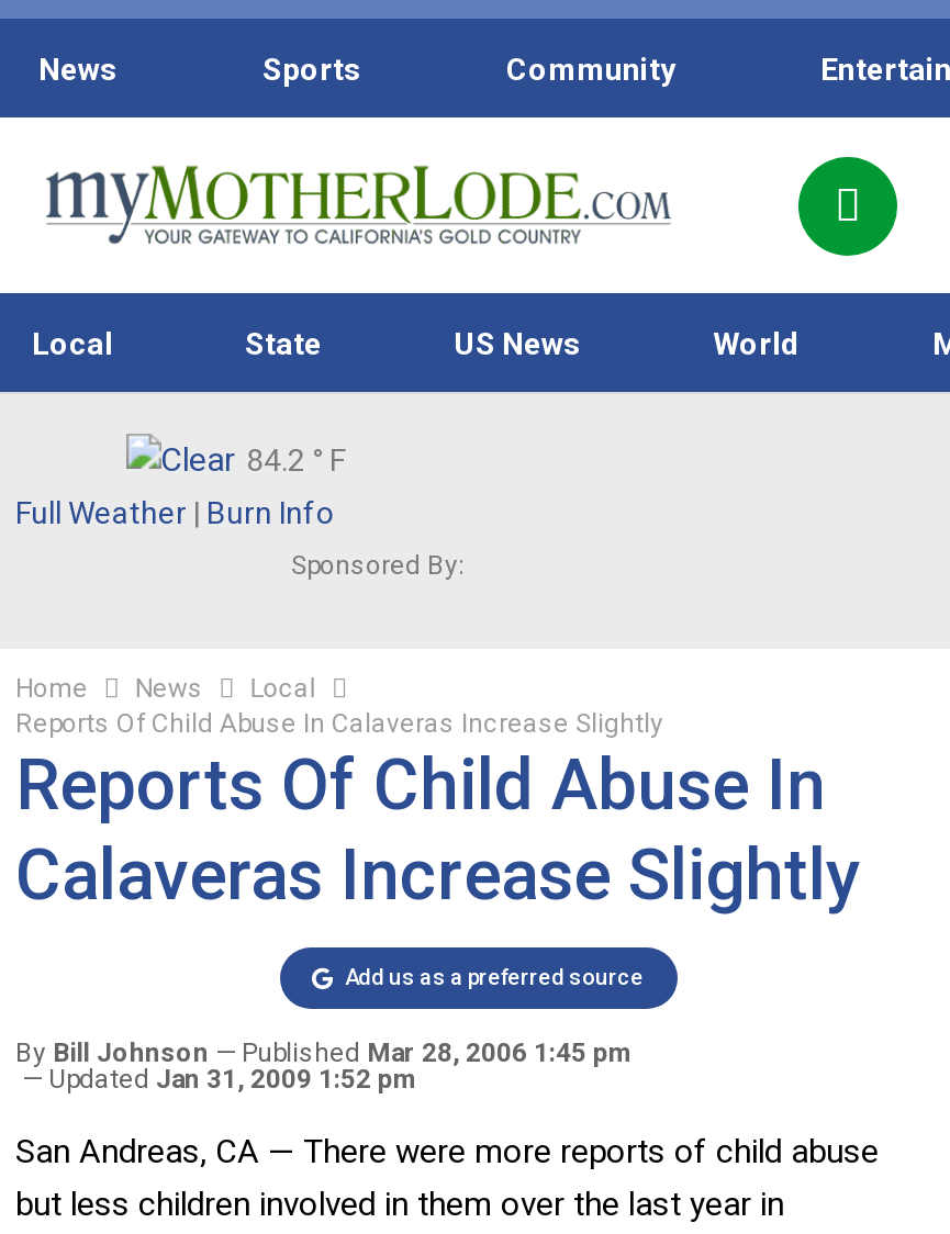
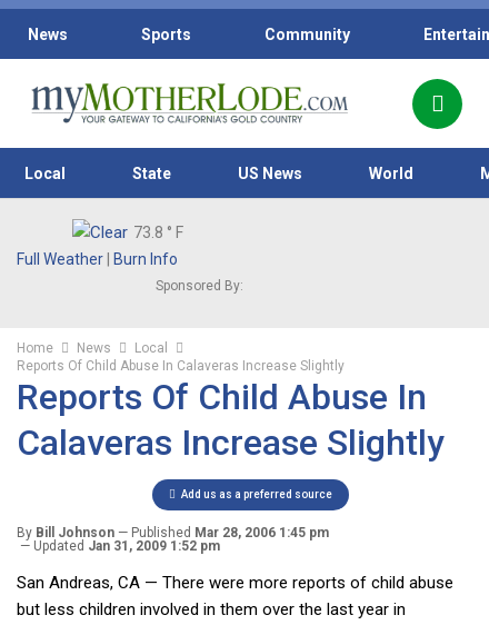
[246,442,345,478] 84.2 ° F -> [133,224,183,241] 73.8 ° F

